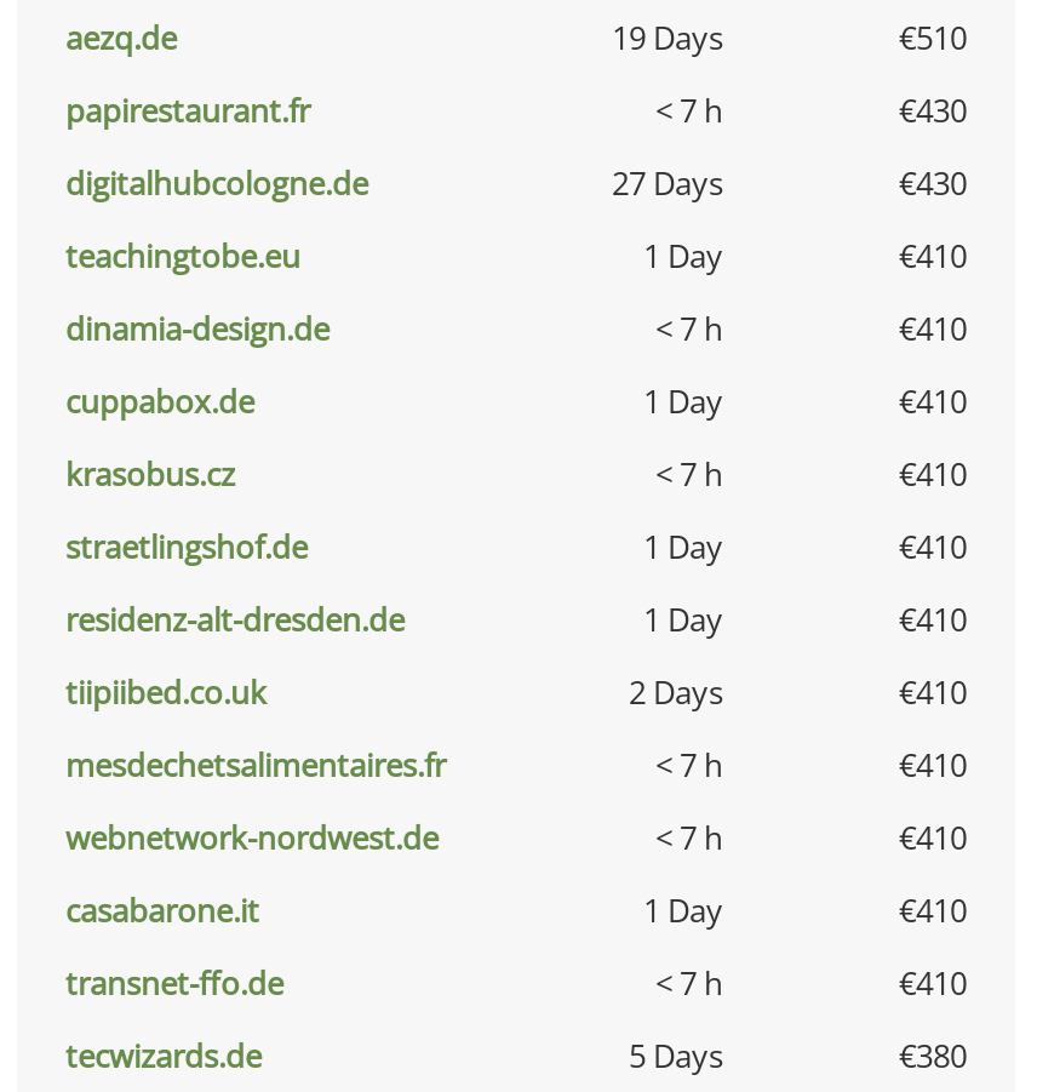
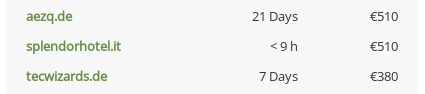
[612,16,723,59] 19 Days -> [251,7,297,25] 21 Days
[65,88,967,1005] papirestaurant.fr | < 7 h | €430 | digitalhubcologne.de | 27 Days | €430 | teachingtobe.eu | 1 Day | €410 | dinamia-design.de | < 7 h | €410 | cuppabox.de | 1 Day | €410 | krasobus.cz | < 7 h | €410 | straetlingshof.de | 1 Day | €410 | residenz-alt-dresden.de | 1 Day | €410 | tiipiibed.co.uk | 2 Days | €410 | mesdechetsalimentaires.fr | < 7 h | €410 | webnetwork-nordwest.de | < 7 h | €410 | casabarone.it | 1 Day | €410 | transnet-ffo.de | < 7 h | €410 -> [26,37,398,55] splendorhotel.it | < 9 h | €510
[629,1034,723,1077] 5 Days -> [258,67,297,85] 7 Days

